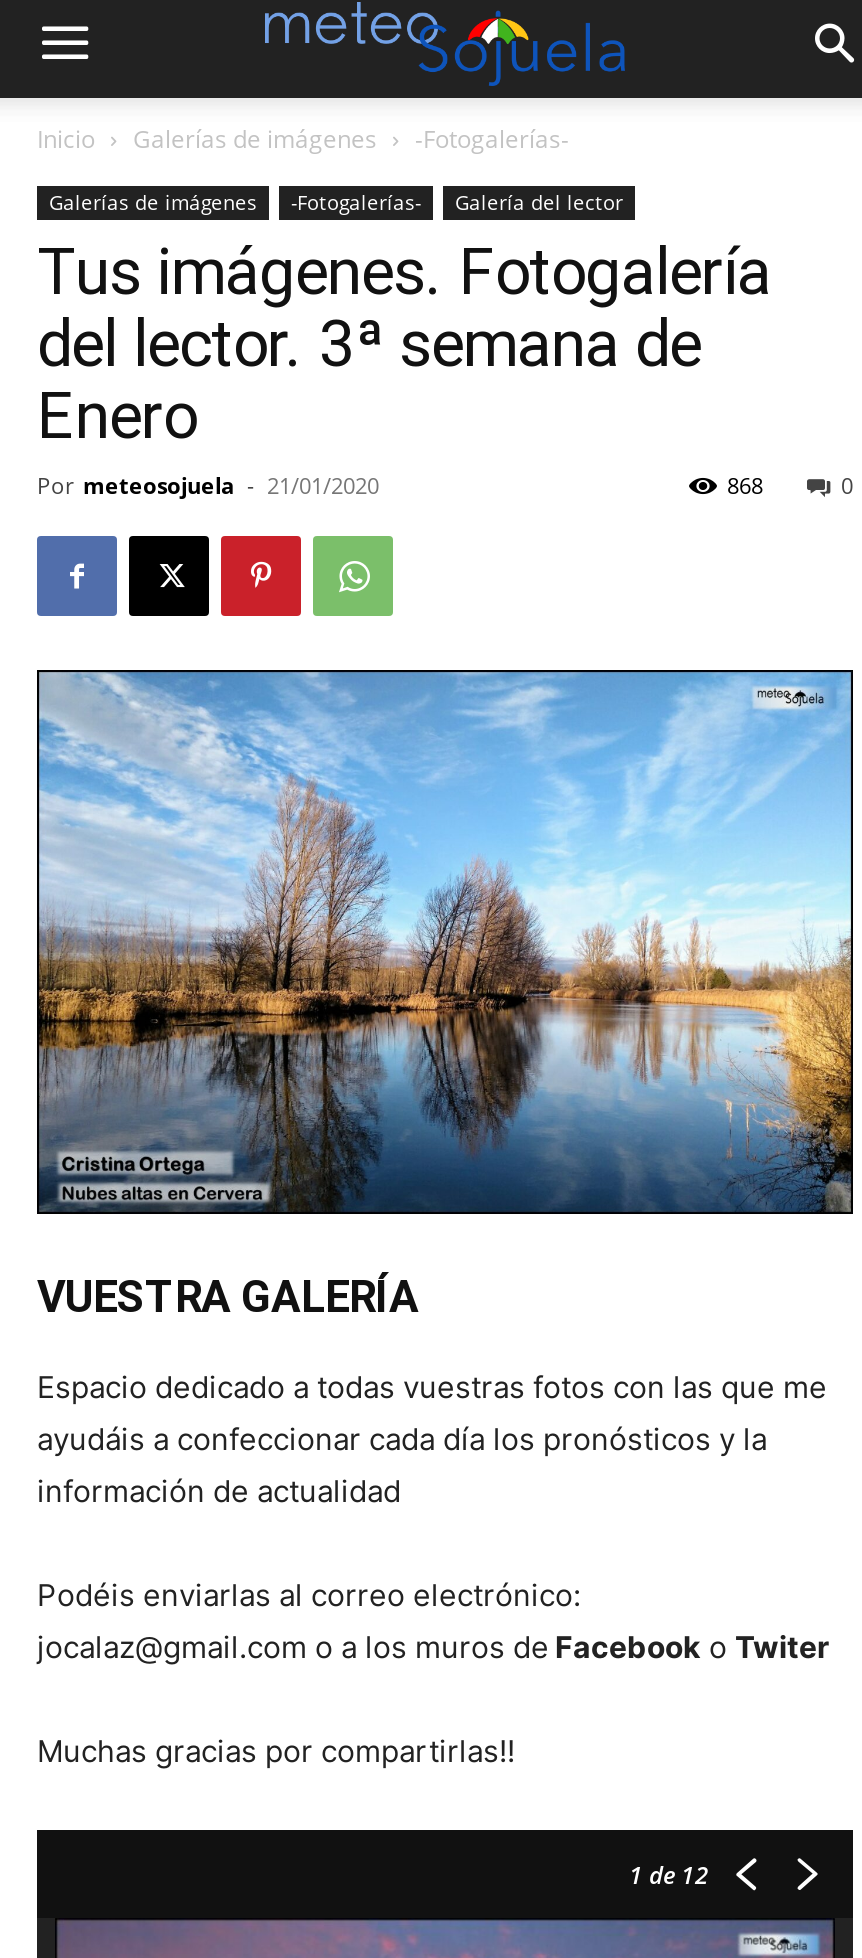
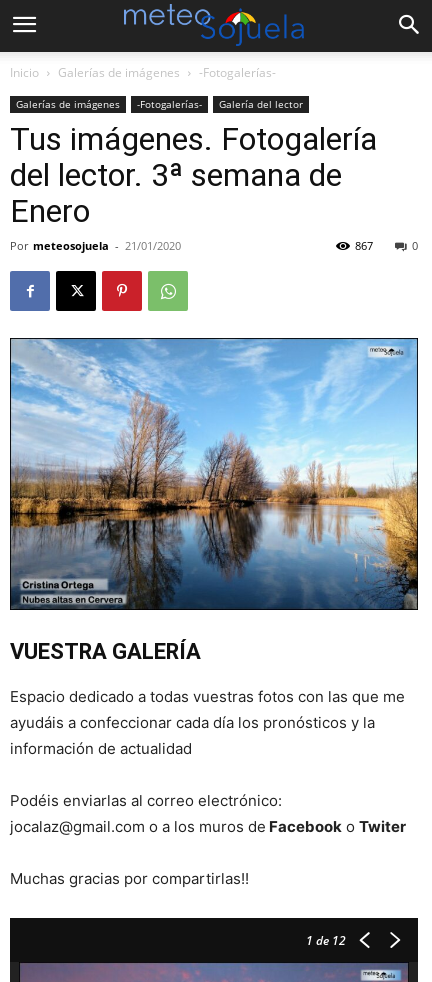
[727,470,763,500] 868 -> [355,238,373,253] 867

